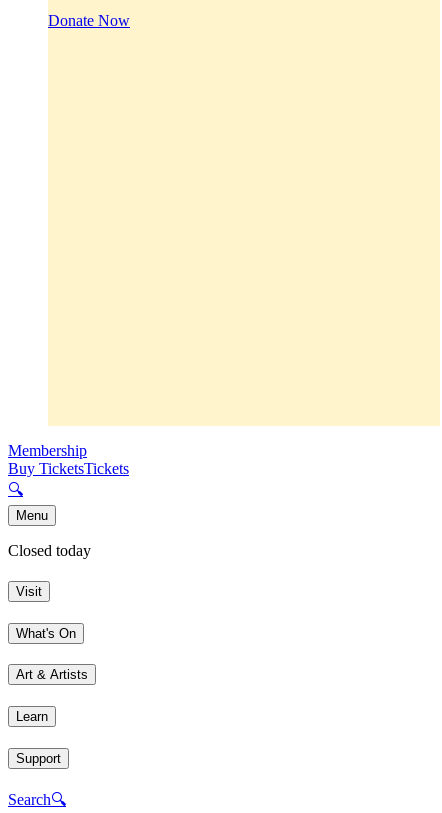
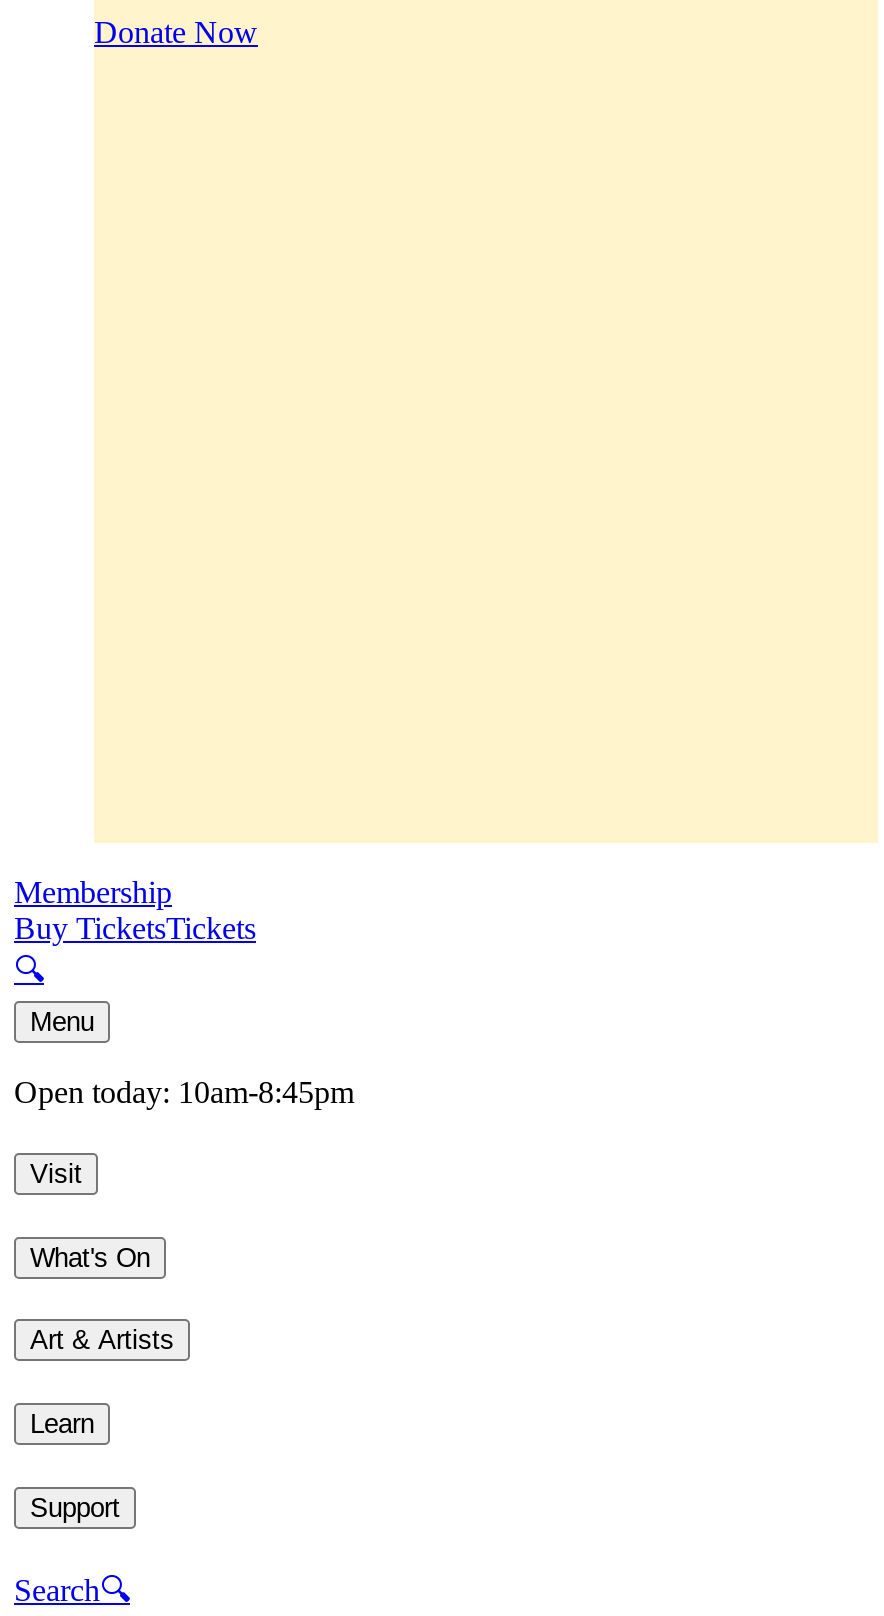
[8,542,91,559] Closed today -> [14,1076,354,1110] Open today: 10am-8:45pm

